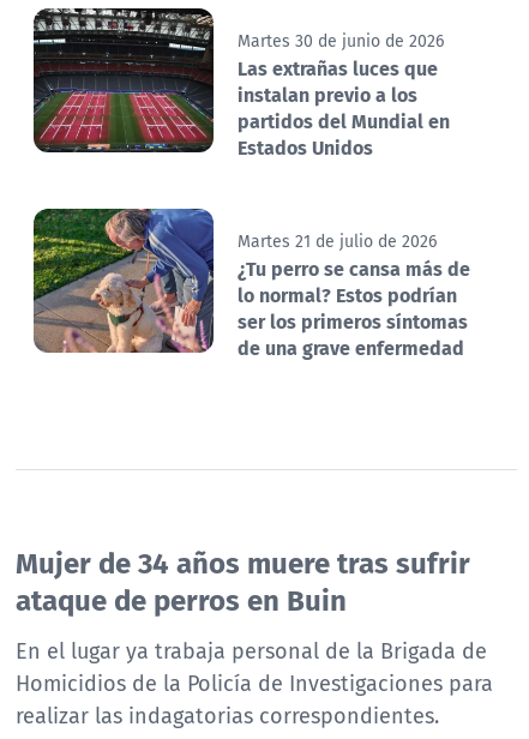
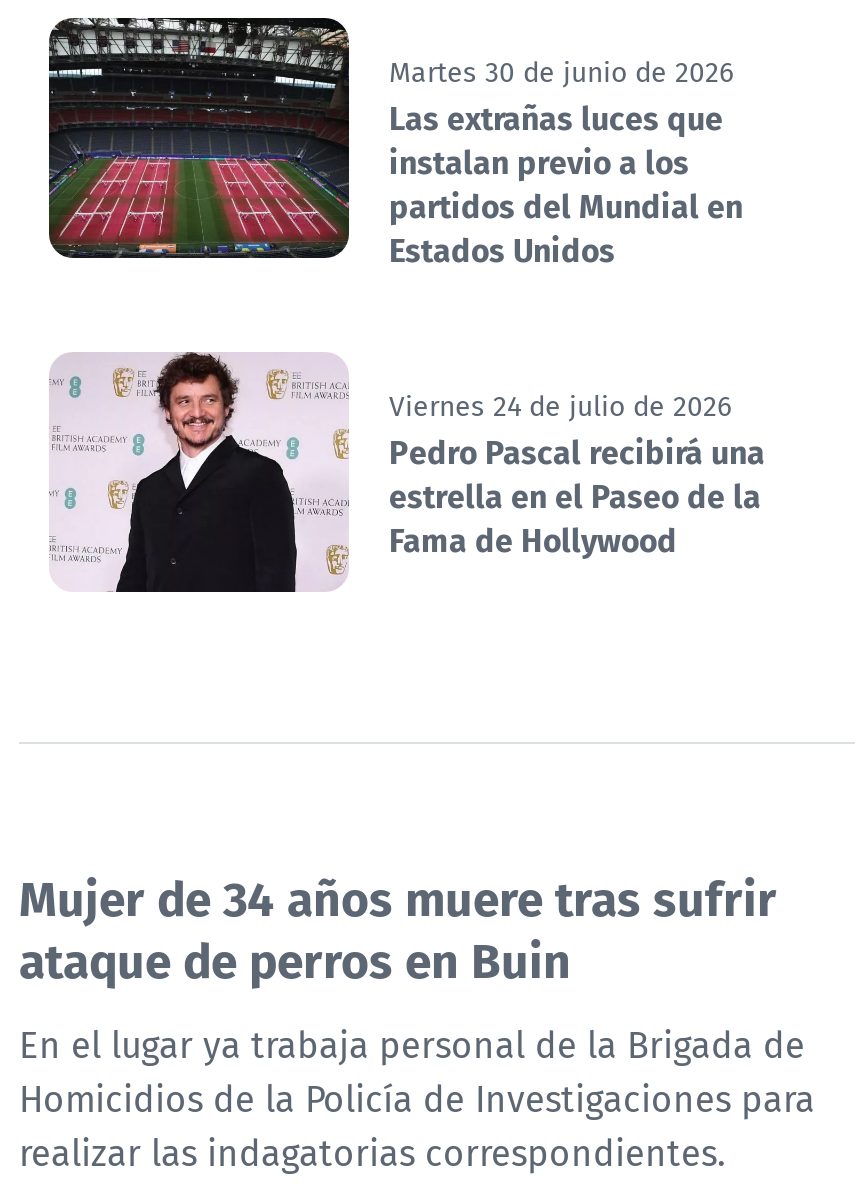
[32,208,470,362] [image] | Martes 21 de julio de 2026 | ¿Tu perro se cansa más de | lo normal? Estos podrían | ser los primeros síntomas | de una grave enfermedad -> [49,352,765,594] [image] | Viernes 24 de julio de 2026 | Pedro Pascal recibirá una | estrella en el Paseo de la | Fama de Hollywood

